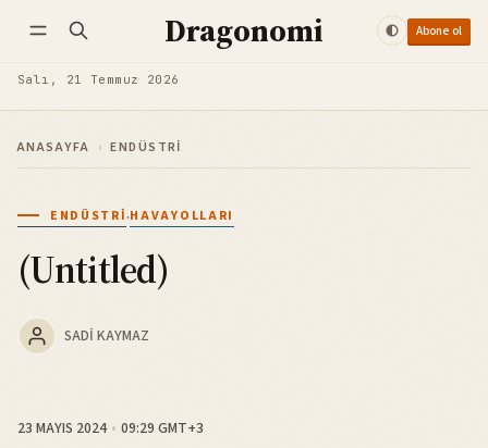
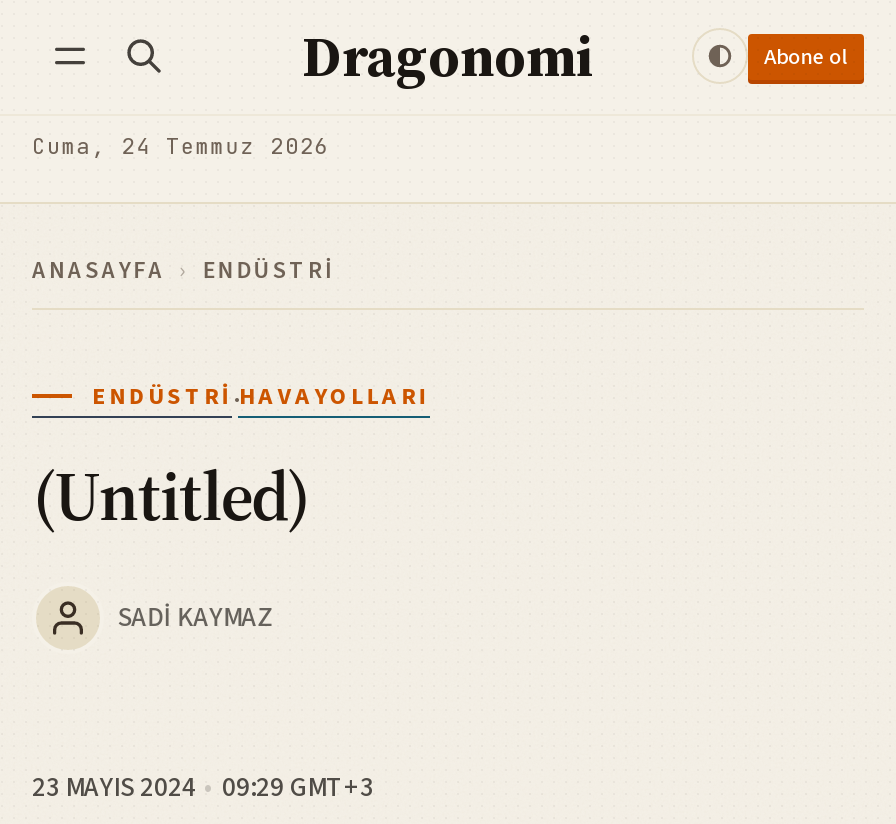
[17,72,180,87] Salı, 21 Temmuz 2026 -> [32,133,330,161] Cuma, 24 Temmuz 2026

